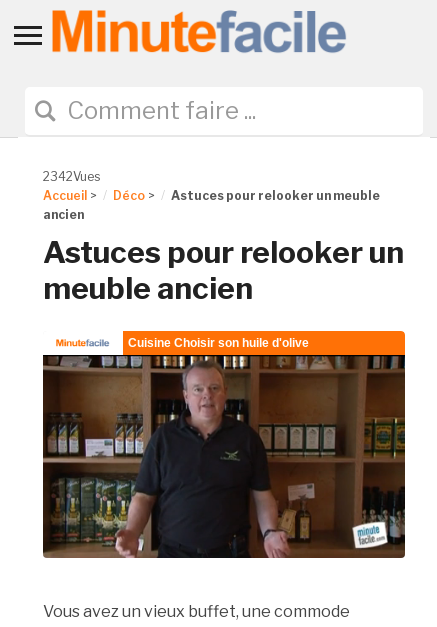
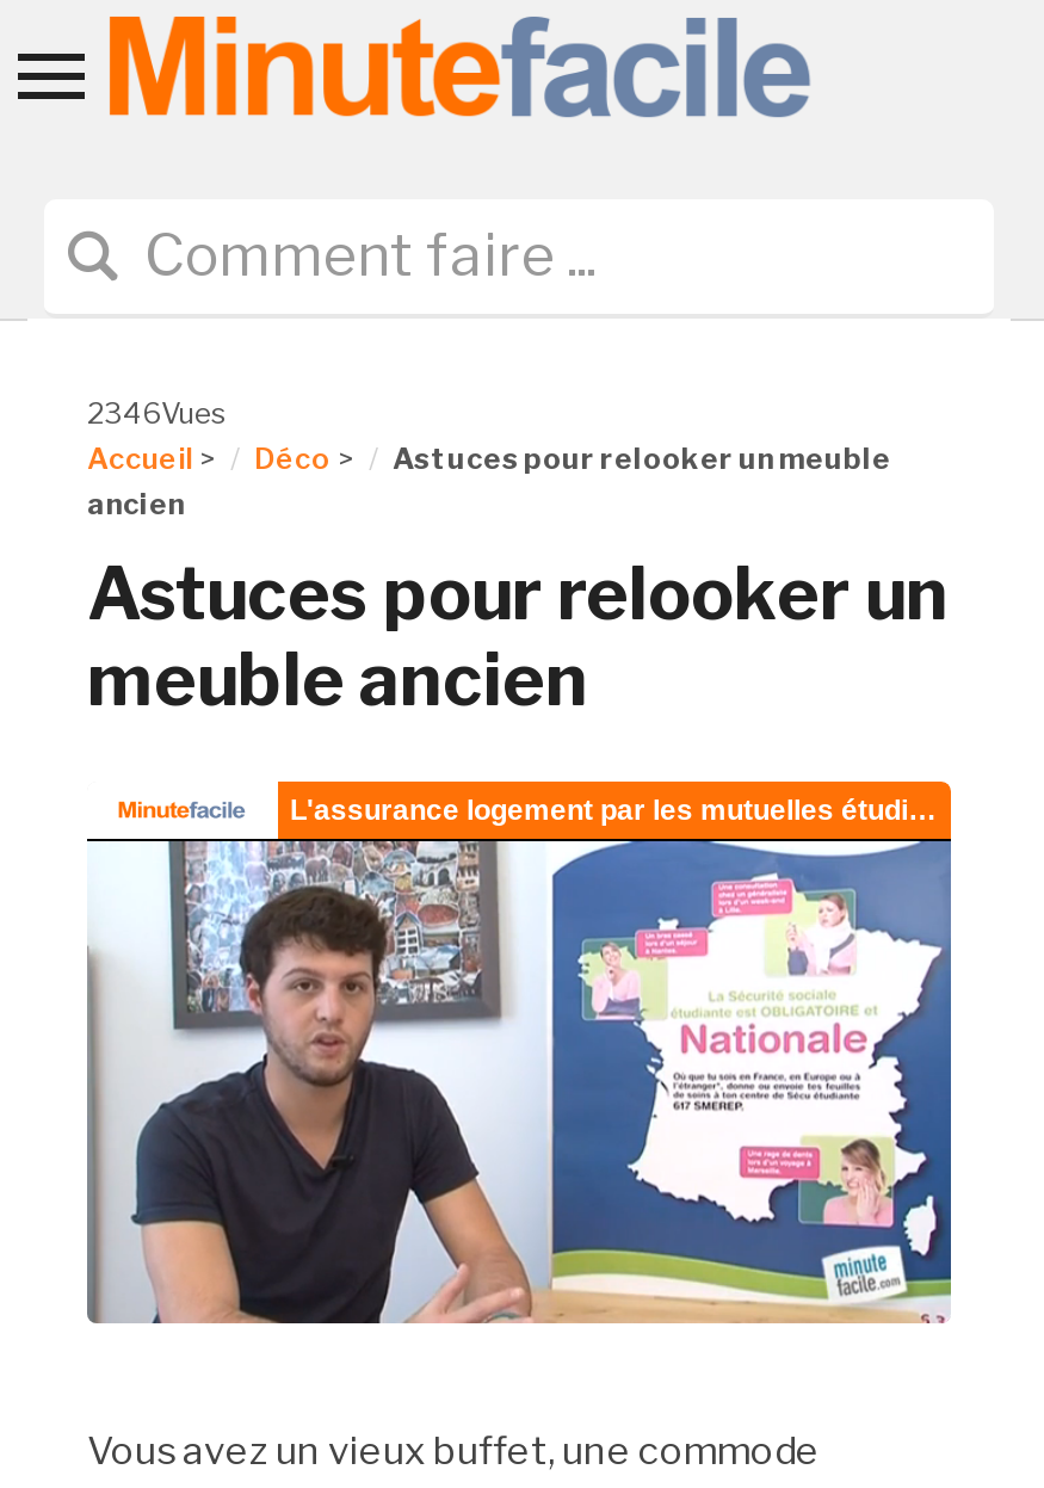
[43,169,100,184] 2342Vues -> [87,394,226,430] 2346Vues
[42,337,406,559] [image] -> [87,796,953,1326] [image]

